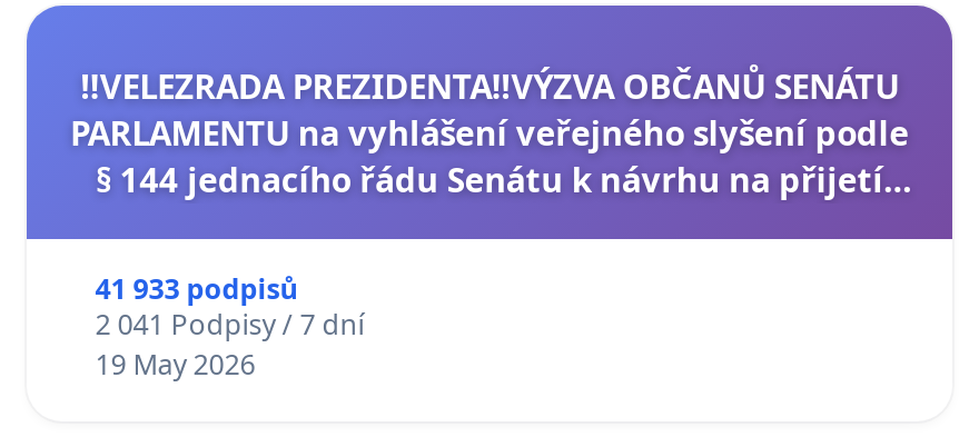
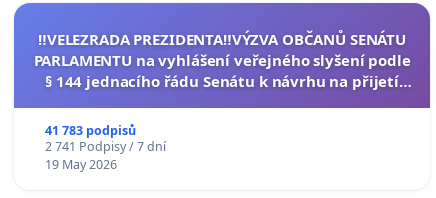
[95,270,298,308] 41 933 podpisů -> [45,121,136,138] 41 783 podpisů
[95,306,364,344] 2 041 Podpisy / 7 dní -> [45,137,166,154] 2 741 Podpisy / 7 dní

